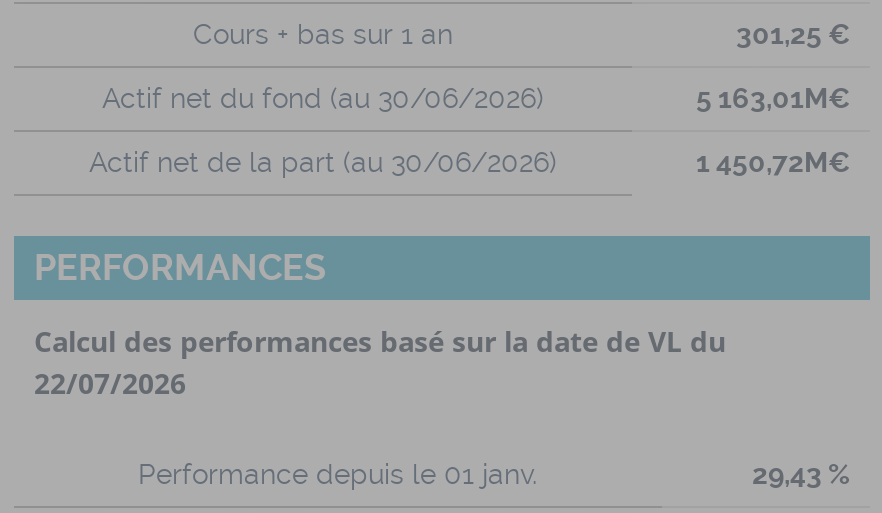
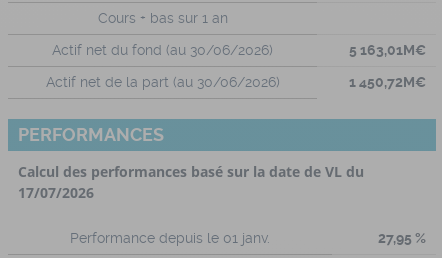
[736,18,850,50] 301,25 € -> none
[34,364,186,402] 22/07/2026 -> [18,183,94,202] 17/07/2026
[752,458,850,490] 29,43 % -> [378,230,426,246] 27,95 %

